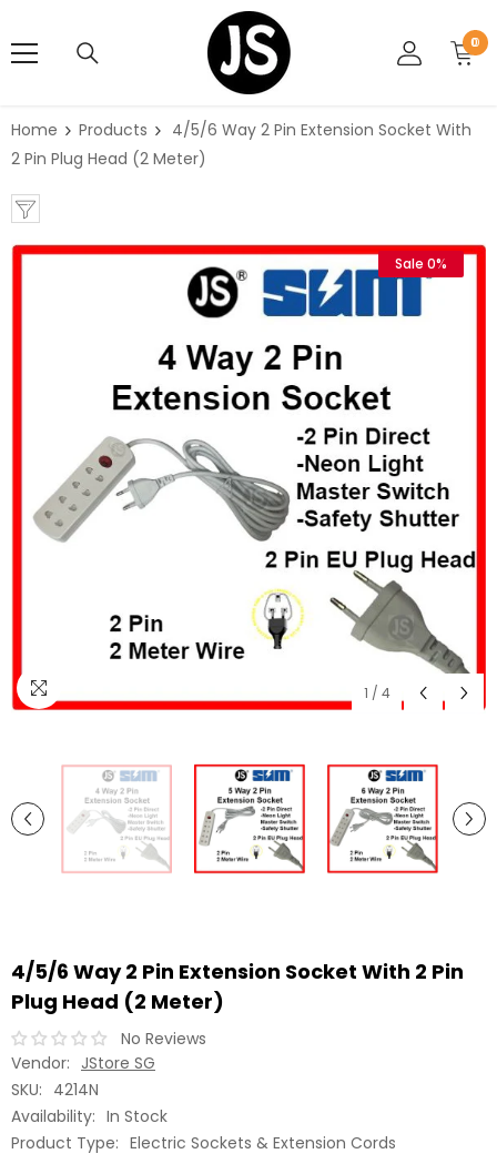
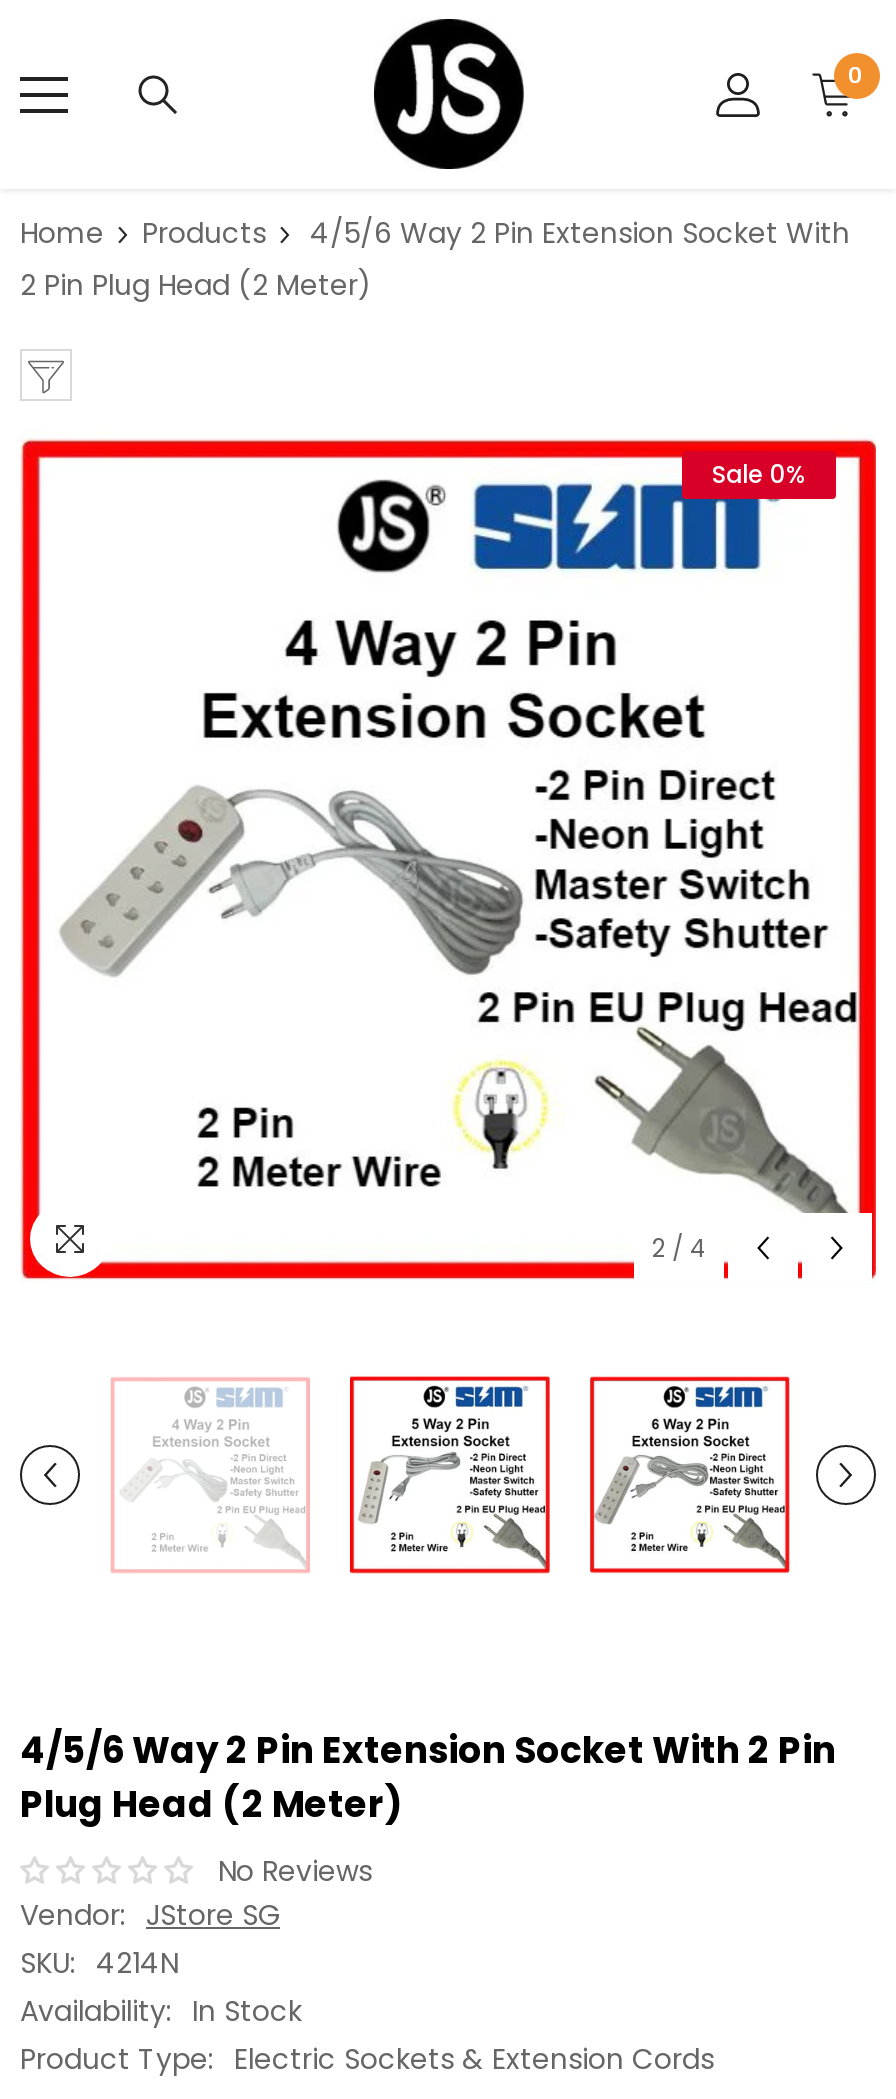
[363,684,390,702] 1 / 4 -> [652,1231,706,1265] 2 / 4

